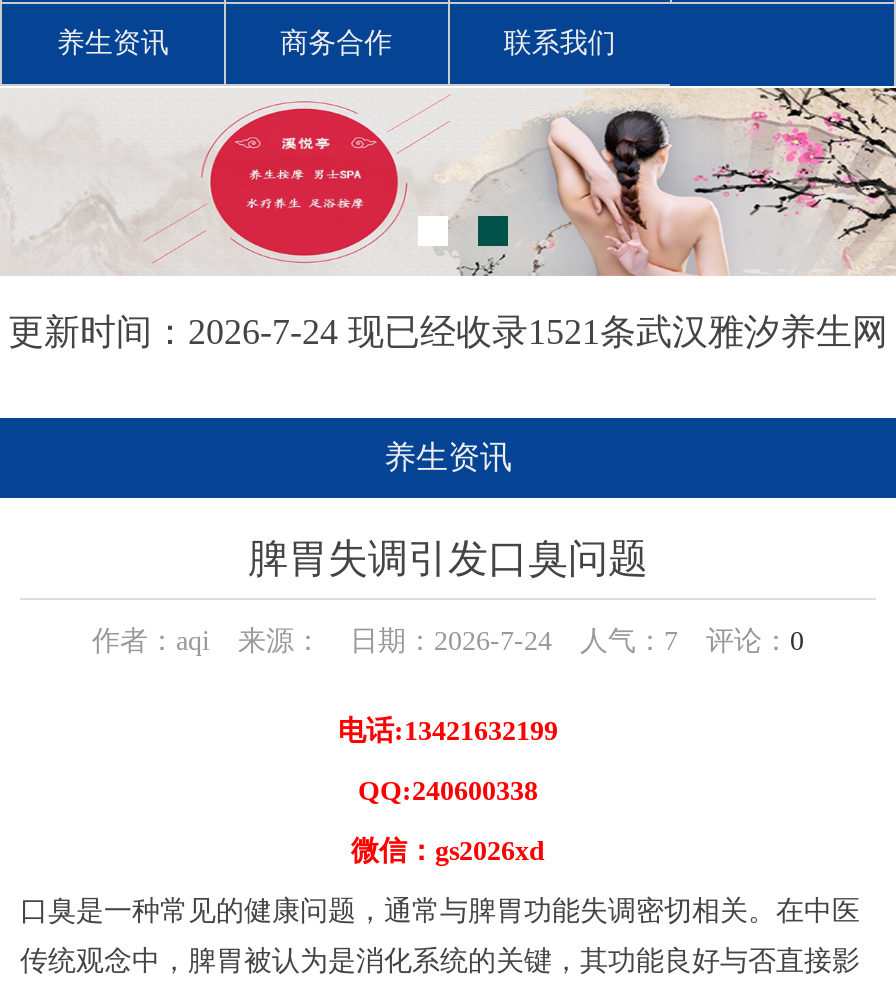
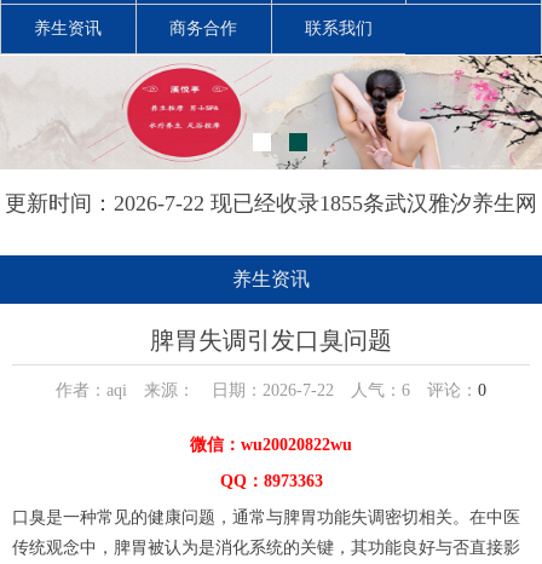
[8,312,888,352] 更新时间：2026-7-24 现已经收录1521条武汉雅汐养生网 -> [5,191,537,216] 更新时间：2026-7-22 现已经收录1855条武汉雅汐养生网
[92,626,804,866] 作者：aqi 来源： 日期：2026-7-24 人气：7评论：0 | 电话:13421632199 | QQ:240600338 | 微信：gs2026xd -> [56,381,486,490] 作者：aqi 来源： 日期：2026-7-22 人气：6评论：0 | 微信：wu20020822wu | QQ：8973363

